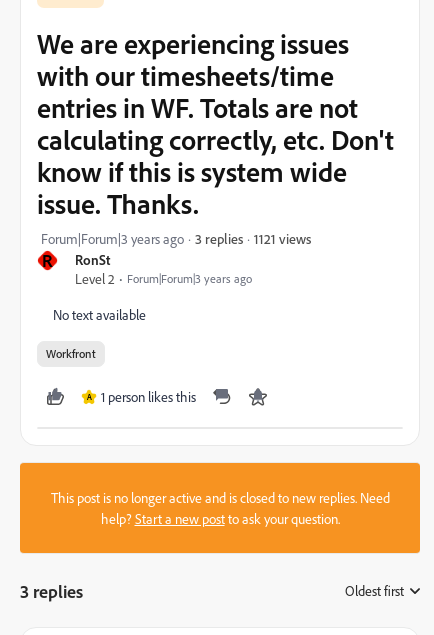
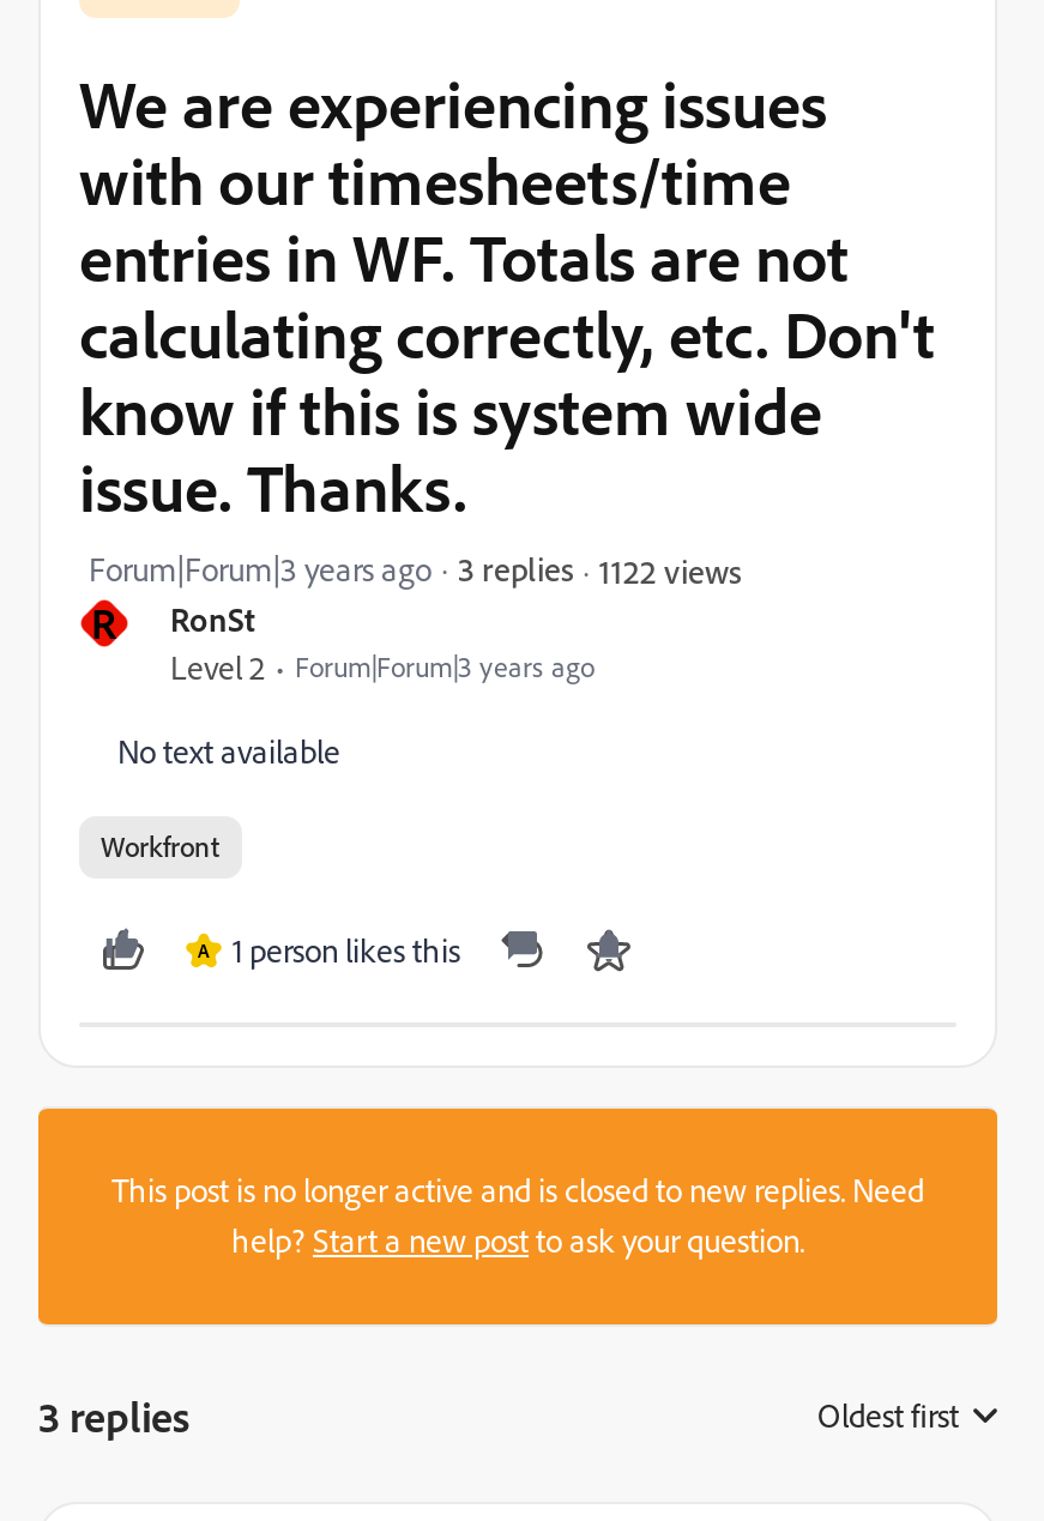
[254,229,311,246] 1121 views -> [599,549,741,590] 1122 views

